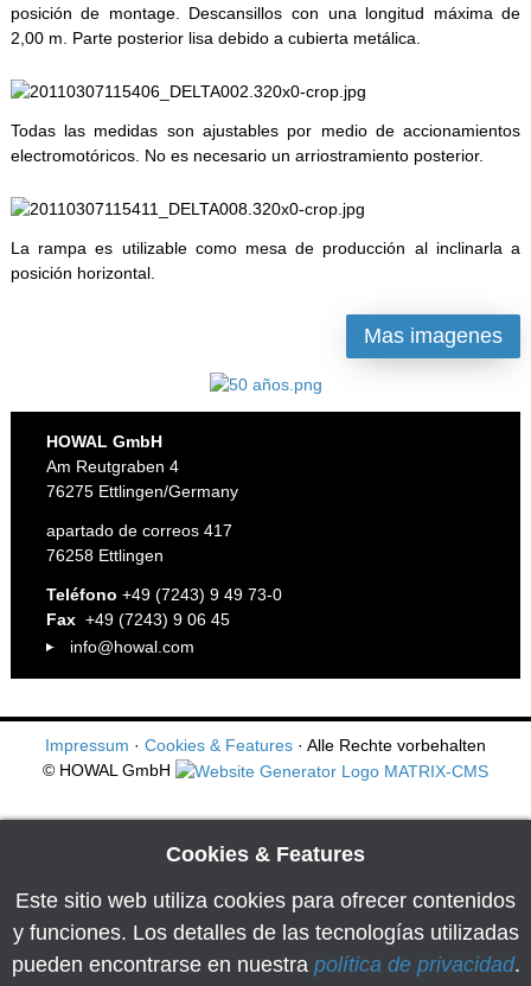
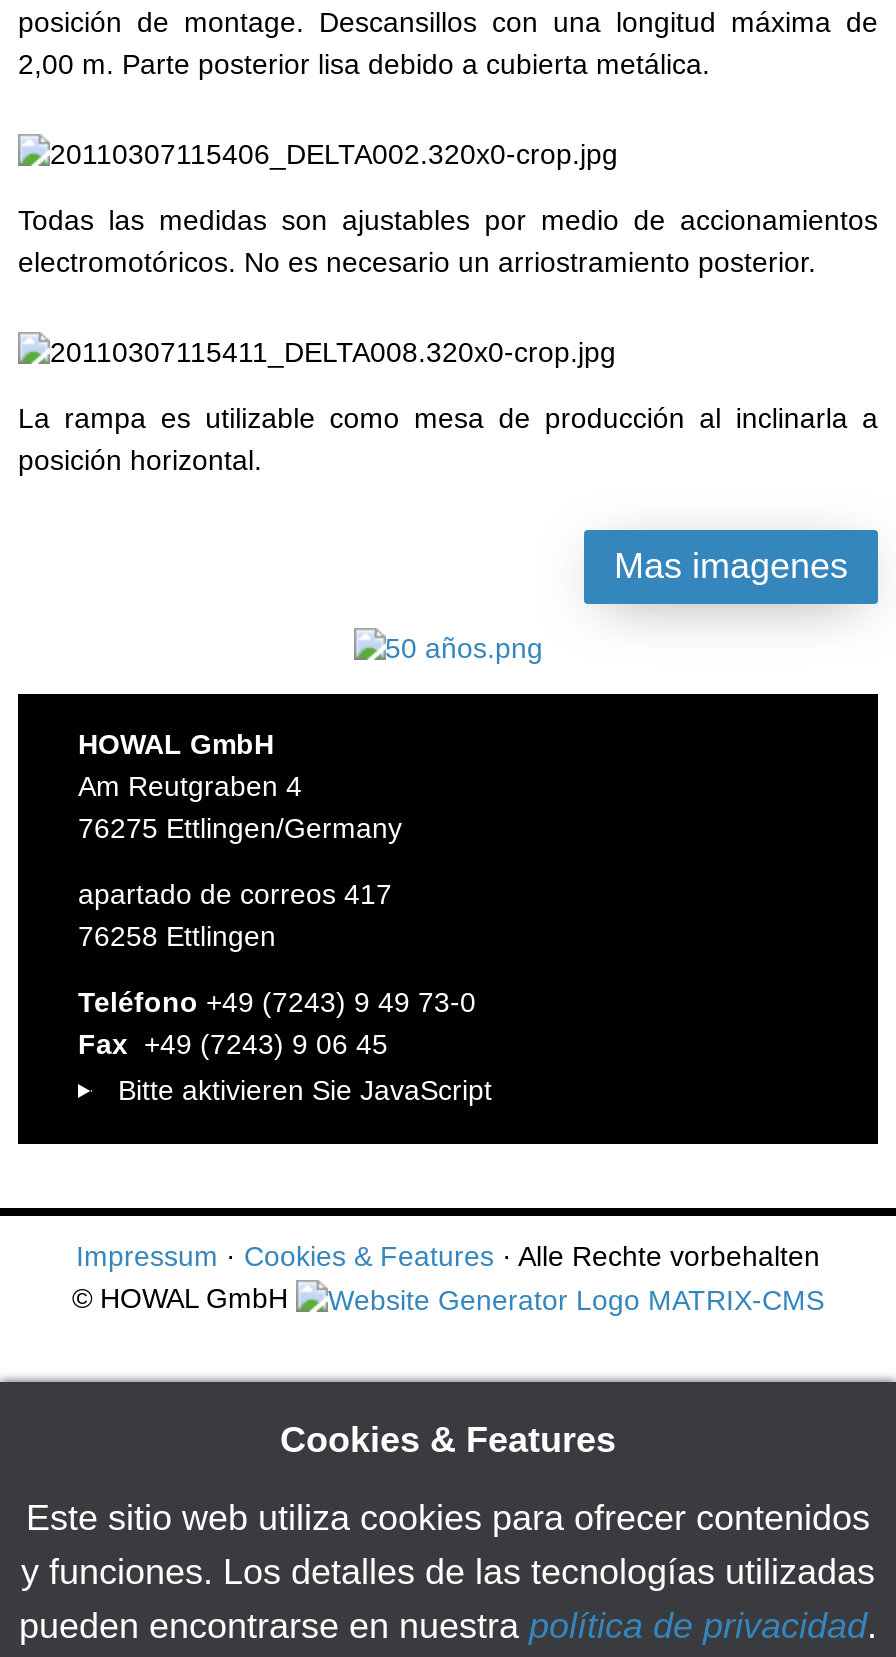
[70,637,194,656] info@howal.com -> [118,1074,492,1106] Bitte aktivieren Sie JavaScript

